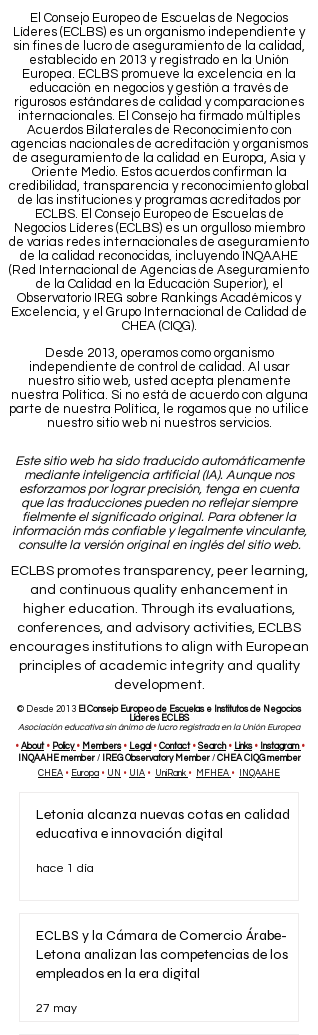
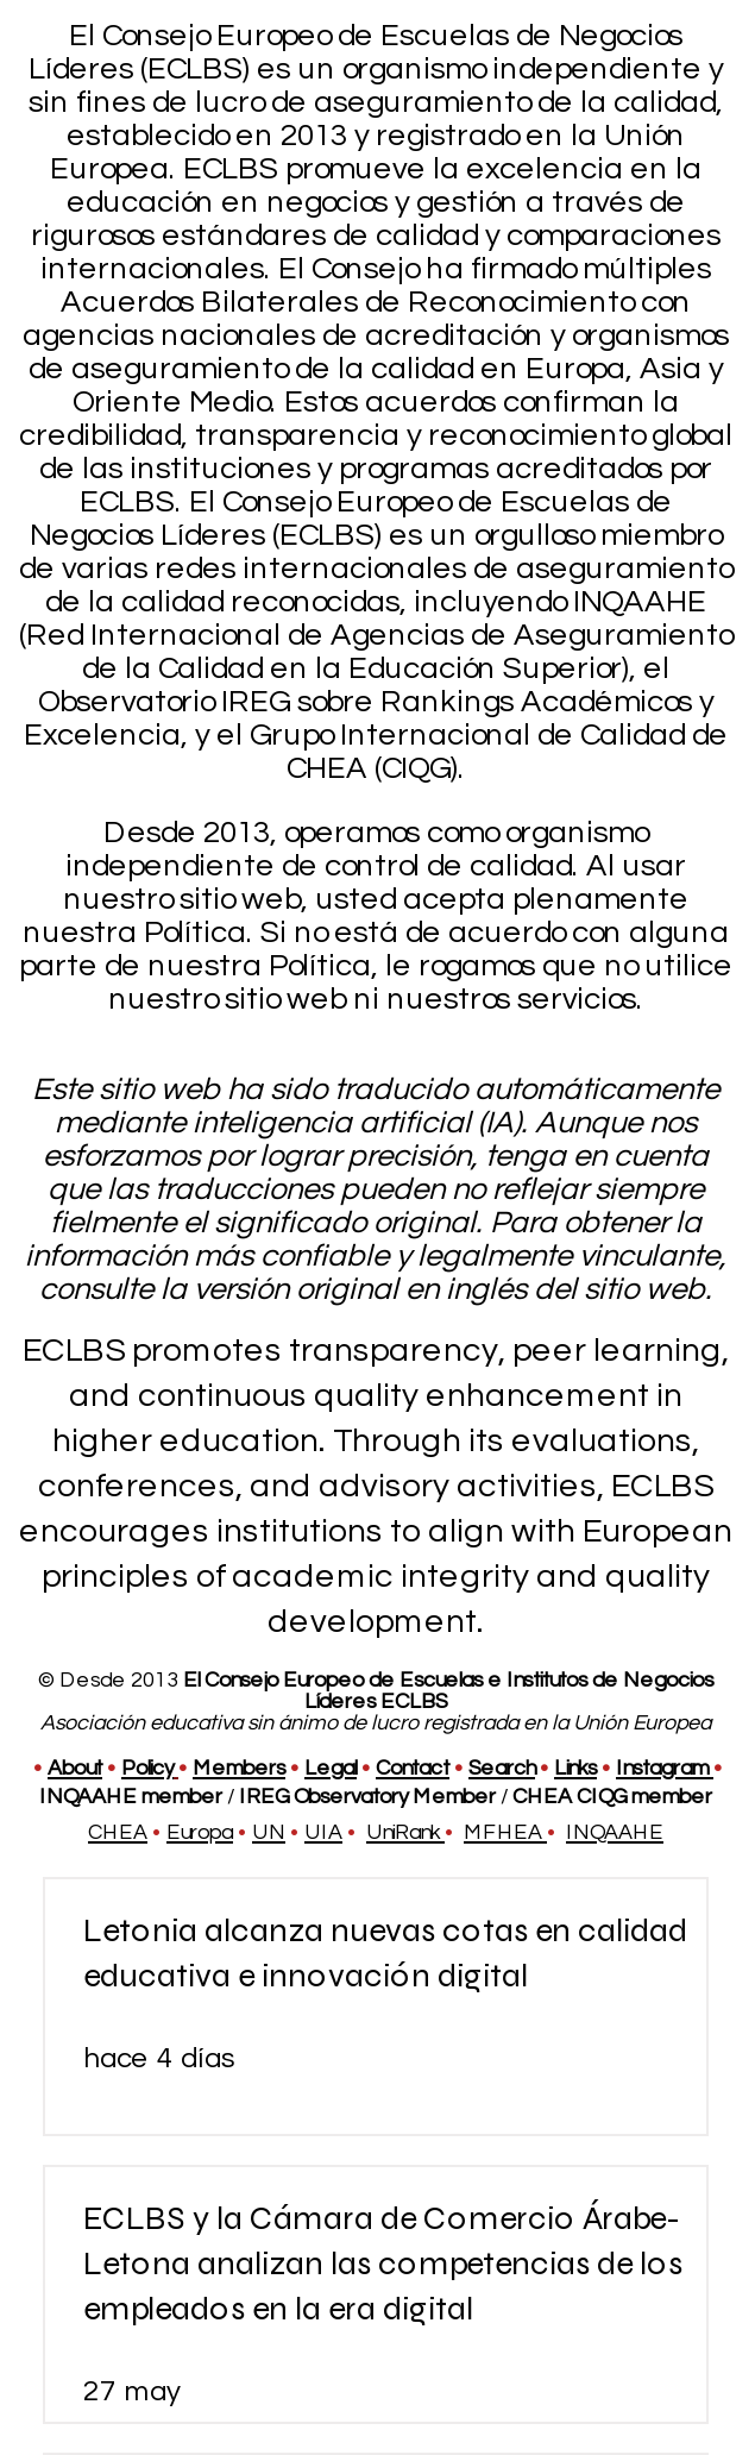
[36,861,94,874] hace 1 día -> [83,2042,233,2073] hace 4 días

